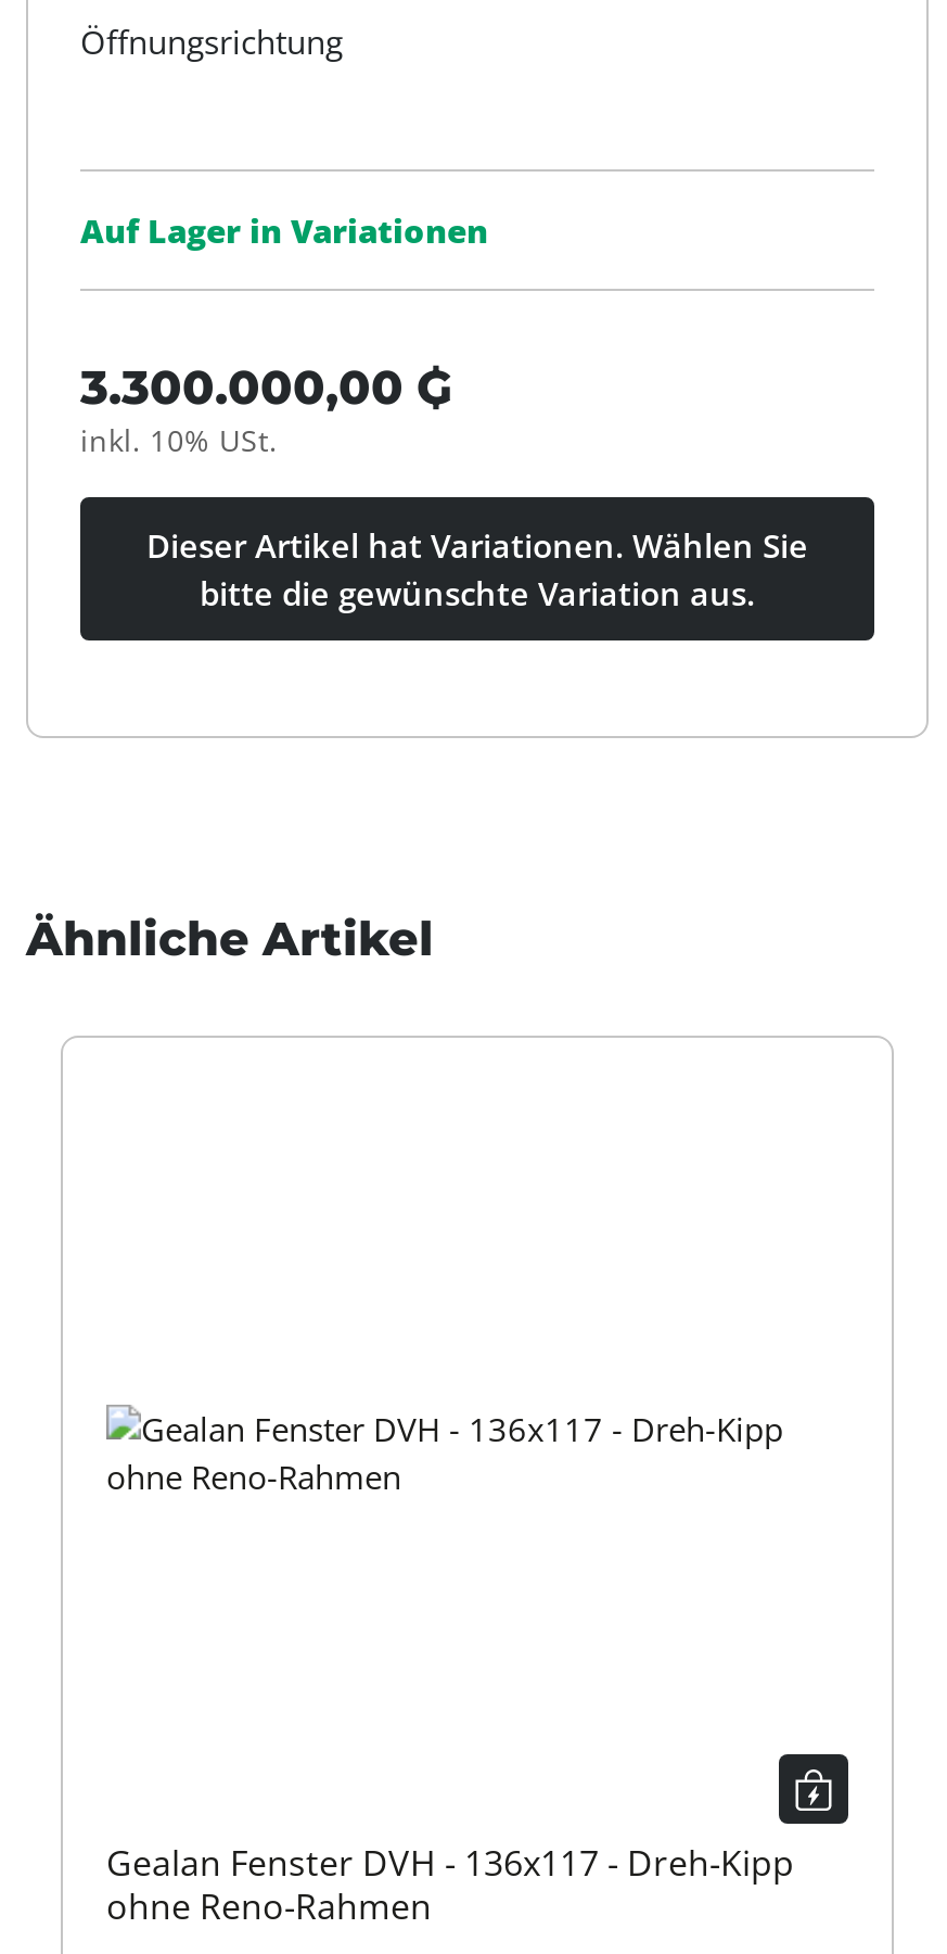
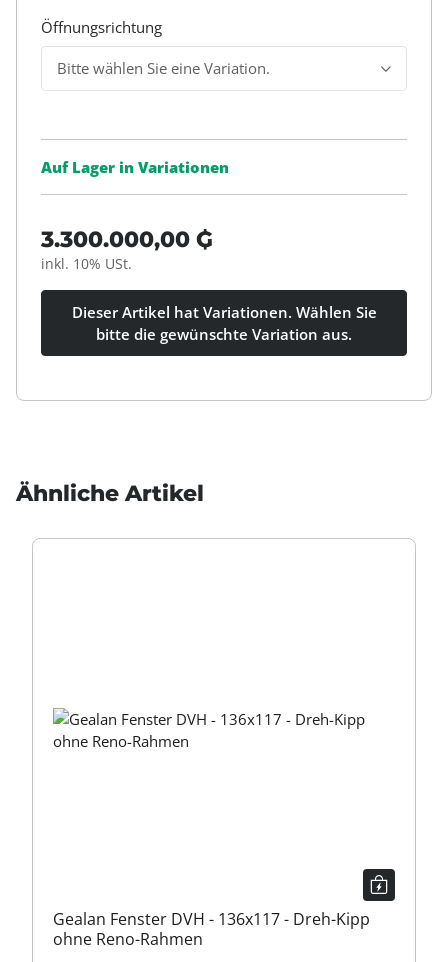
none -> [57,58,270,78] Bitte wählen Sie eine Variation.

